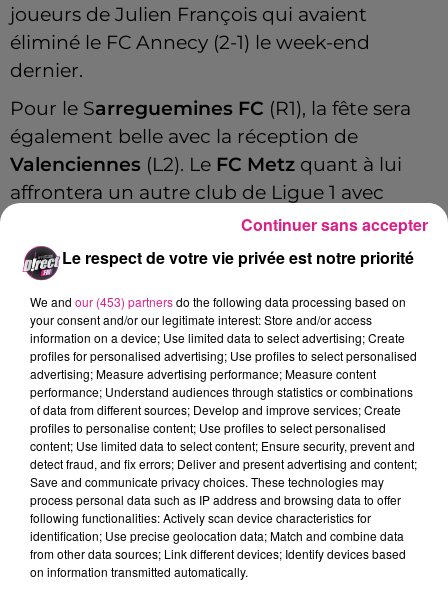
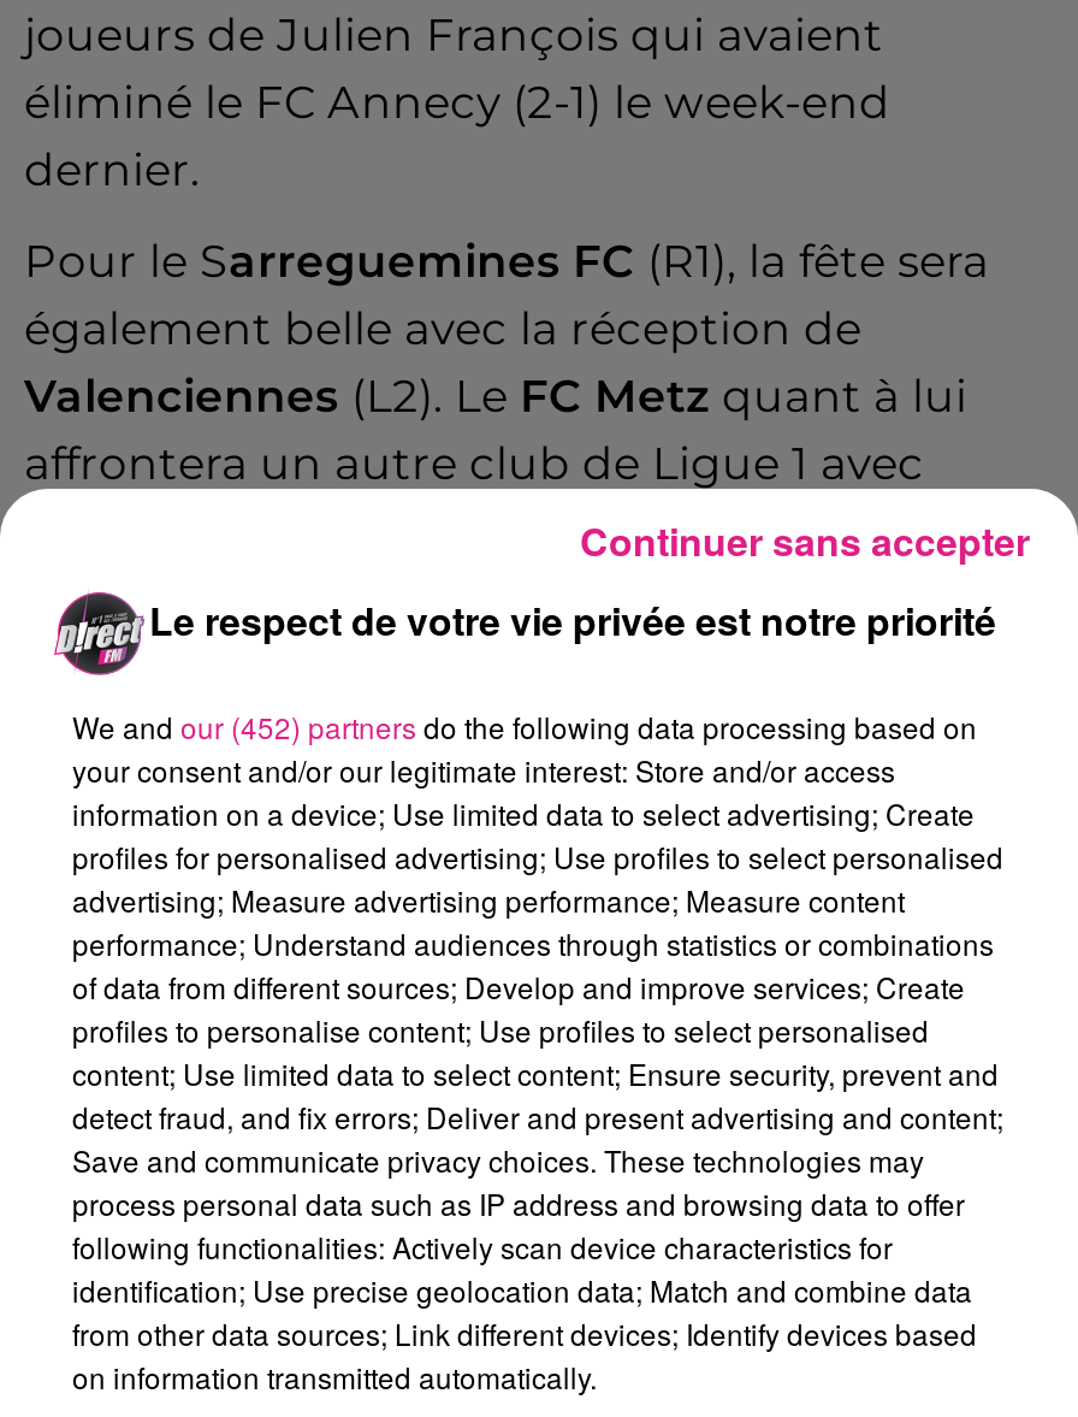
[30,293,406,310] We and our (453) partners do the following data processing based on -> [72,705,977,746] We and our (452) partners do the following data processing based on

